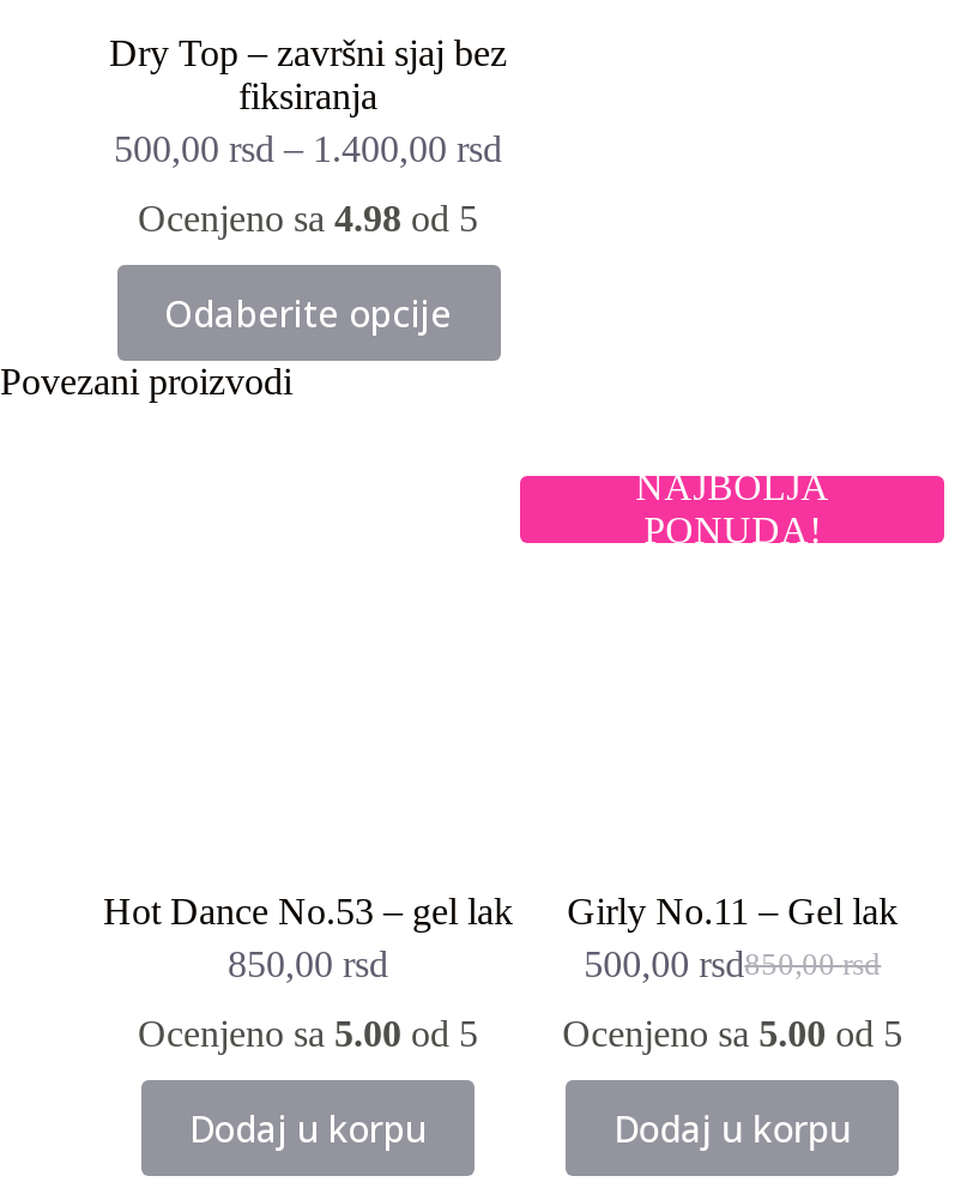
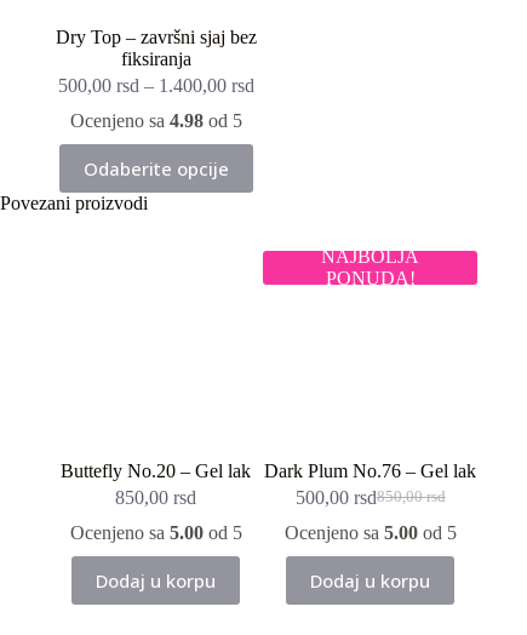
[103,890,513,931] Hot Dance No.53 – gel lak -> [61,460,251,481] Buttefly No.20 – Gel lak
[567,890,898,931] Girly No.11 – Gel lak -> [264,460,476,481] Dark Plum No.76 – Gel lak

